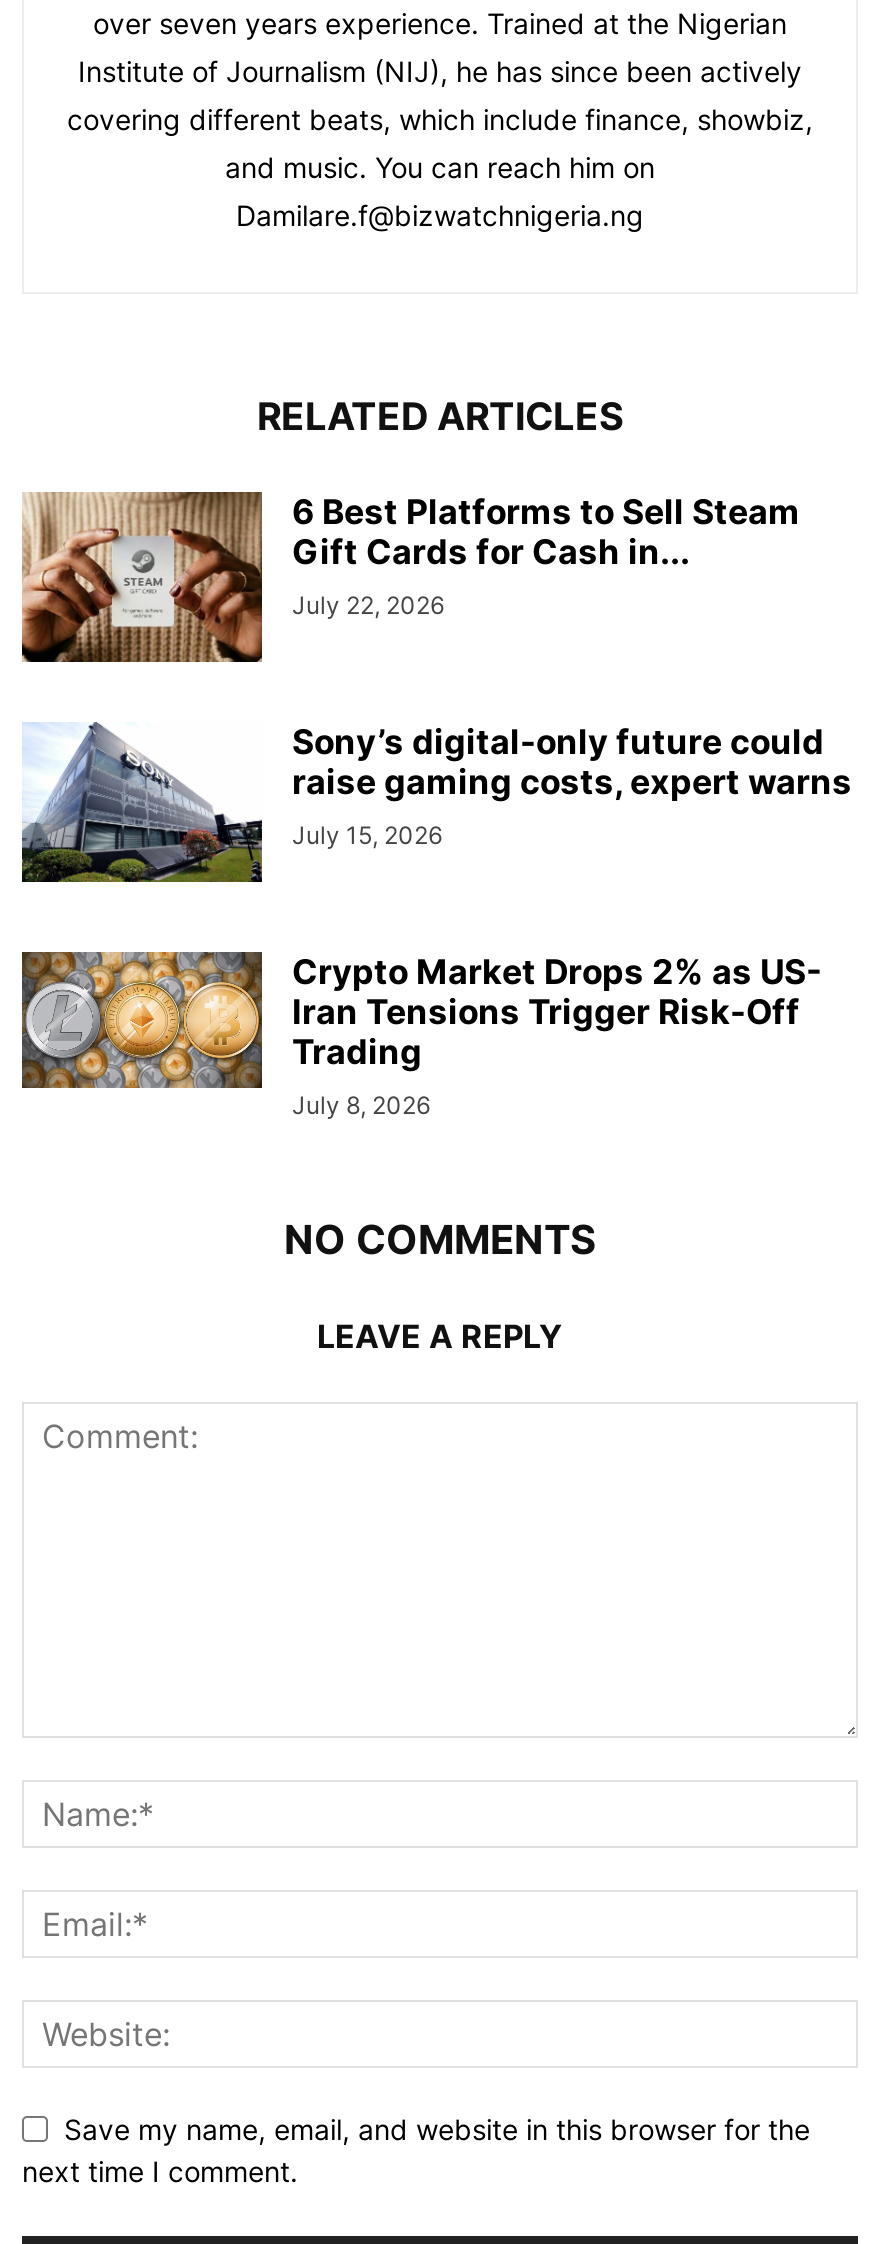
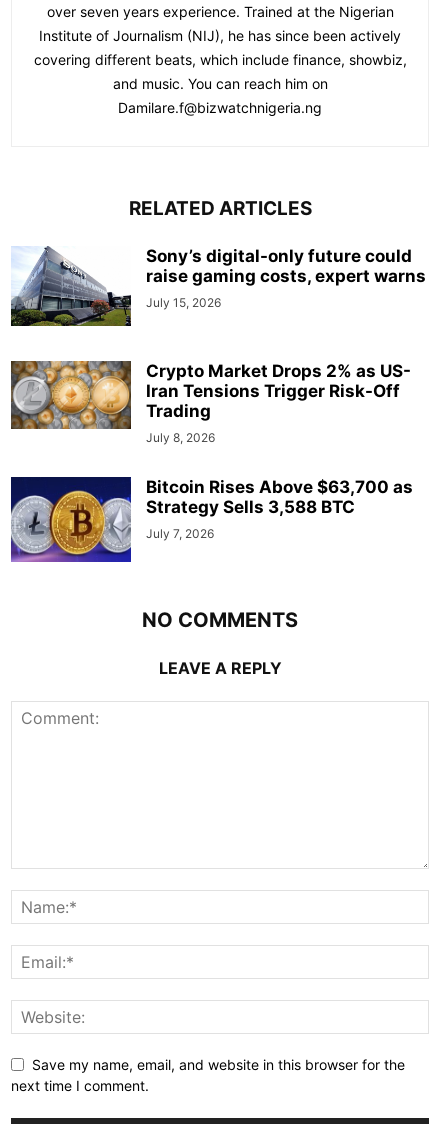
[20,490,800,664] [image] | 6 Best Platforms to Sell Steam | Gift Cards for Cash in... | July 22, 2026 -> none
moved [18,722,852,1121] -> [9,246,426,445]: [image] | Sony’s digital-only future could | raise gaming costs, expert warns | July 15, 2026 | Crypto Market Drops 2% as US- | Iran Tensions Trigger Risk-Off | Trading | July 8, 2026
none -> [10,476,413,563] [image] | Bitcoin Rises Above $63,700 as | Strategy Sells 3,588 BTC | July 7, 2026

